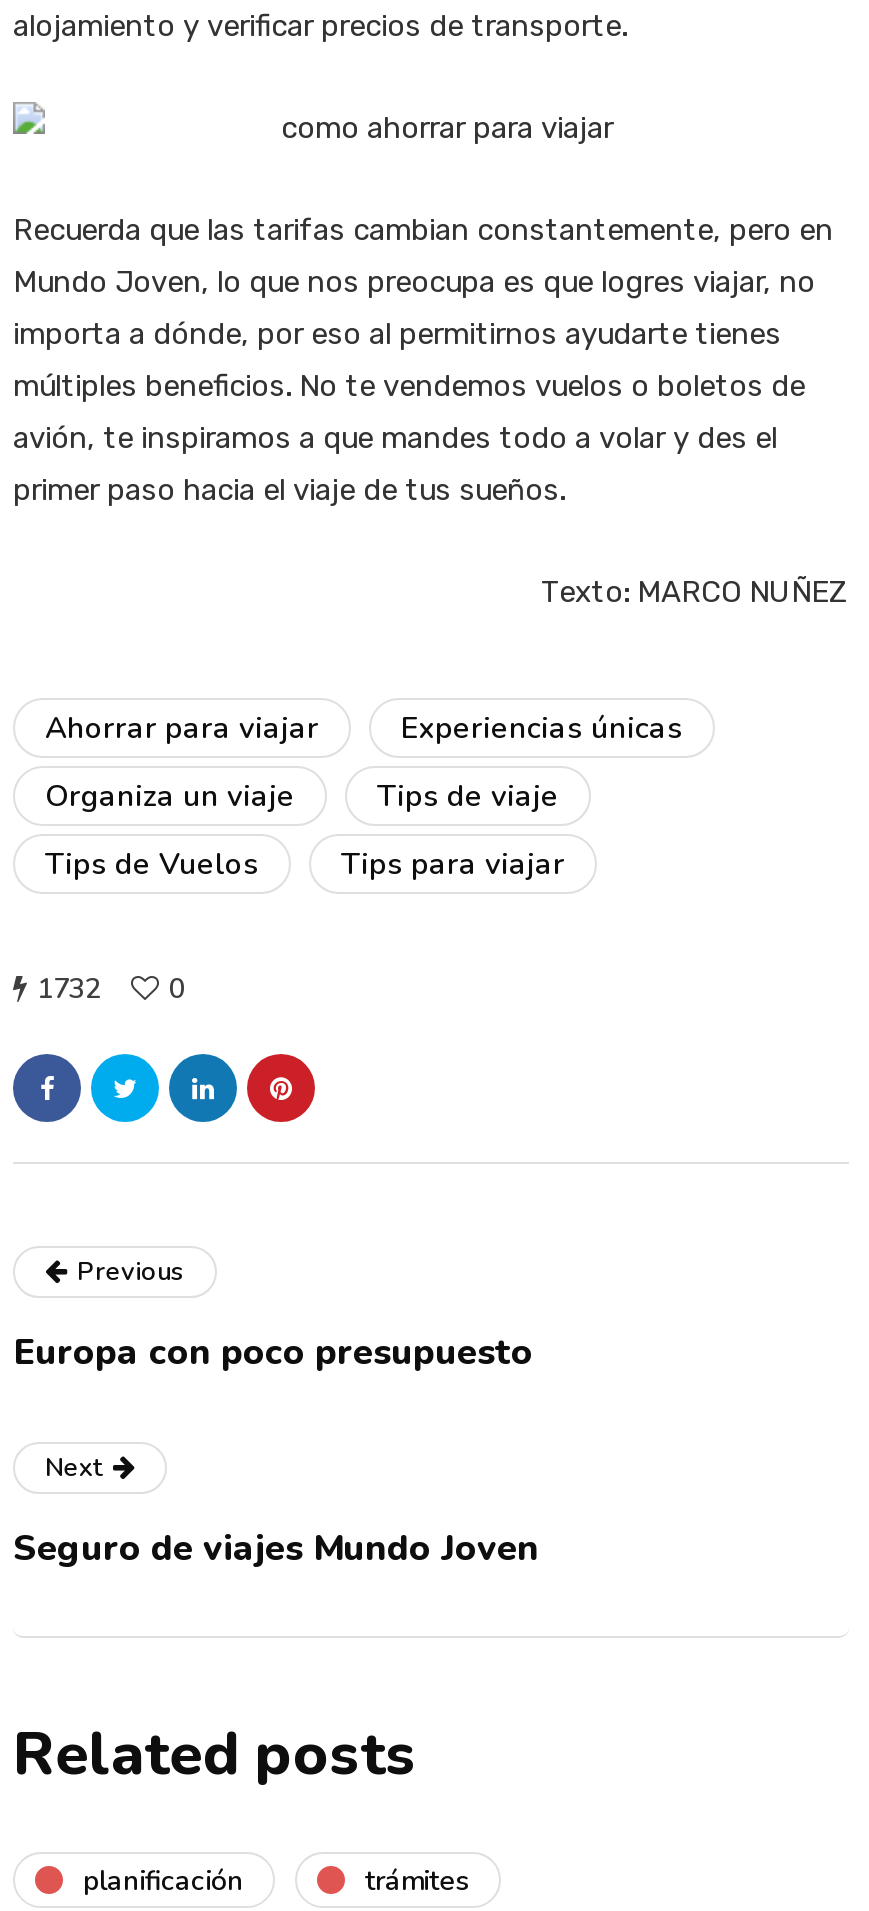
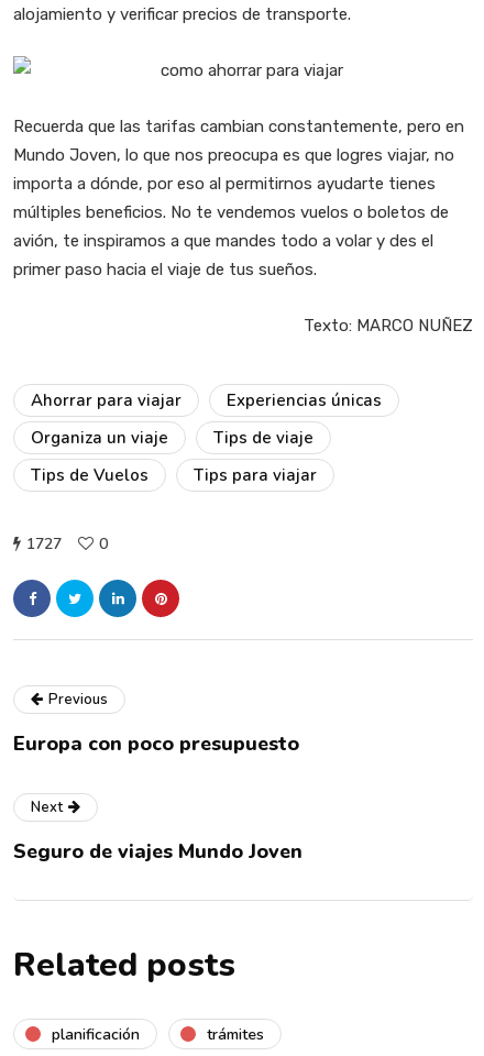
[37,971,185,1009] 1732 0 -> [26,534,108,555] 1727 0

